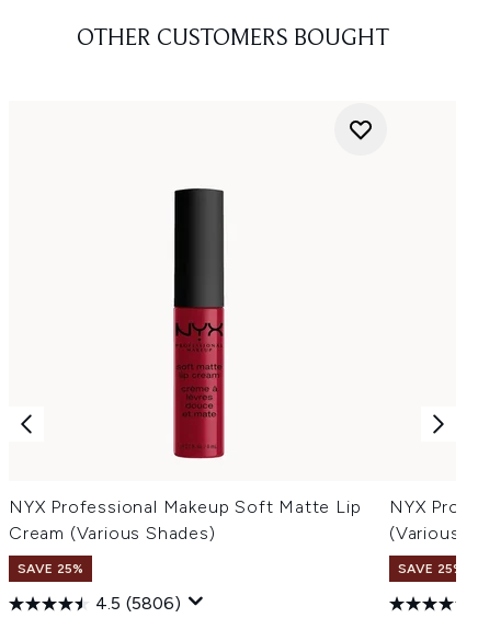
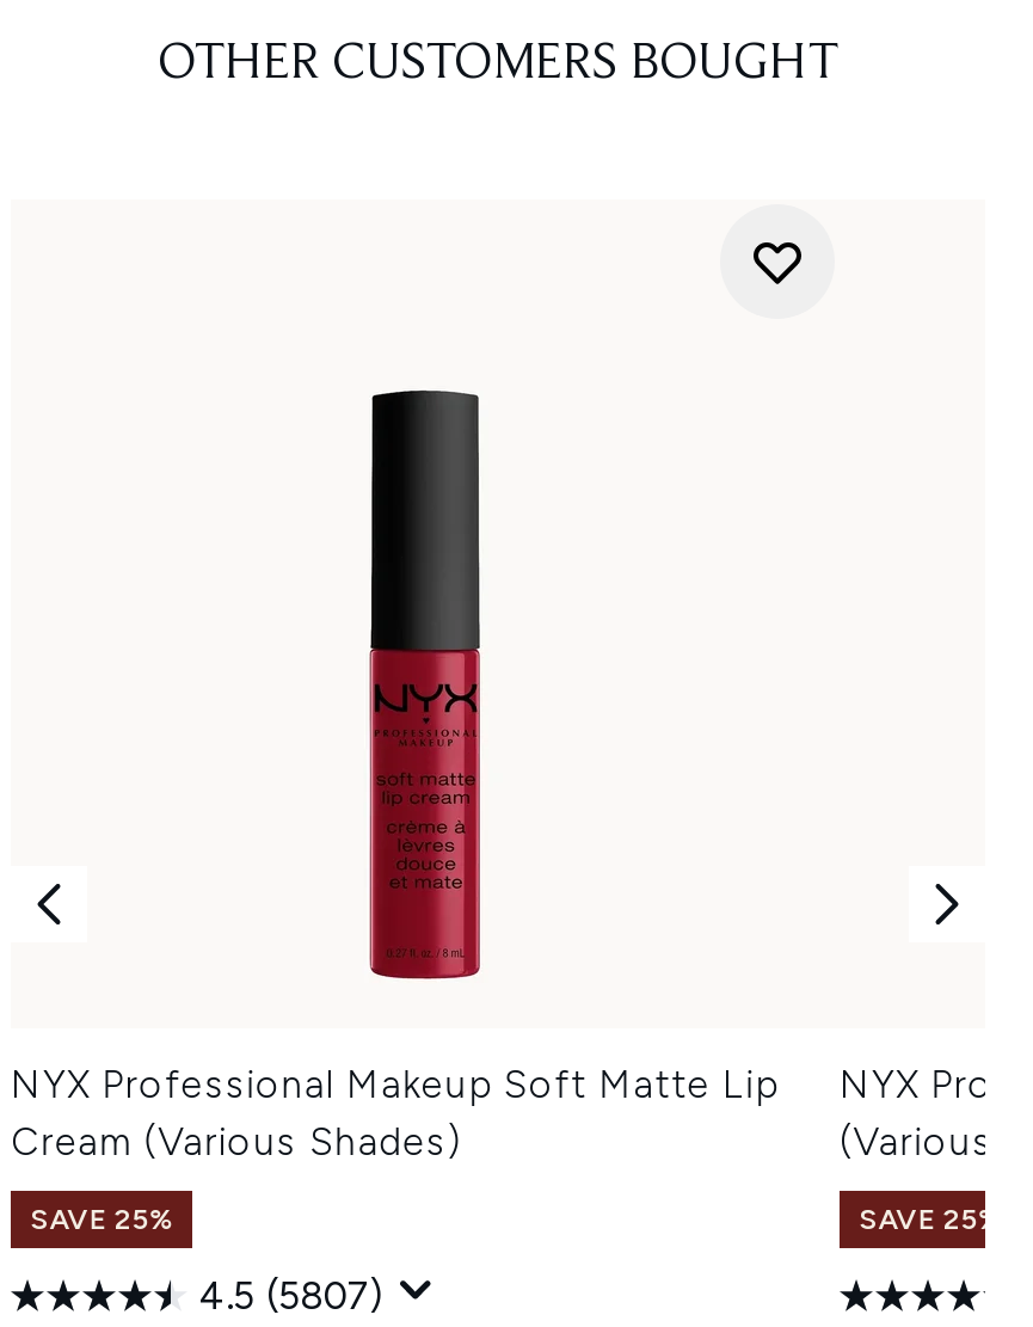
[95,593,181,614] 4.5 (5806) -> [199,1272,383,1317] 4.5 (5807)

